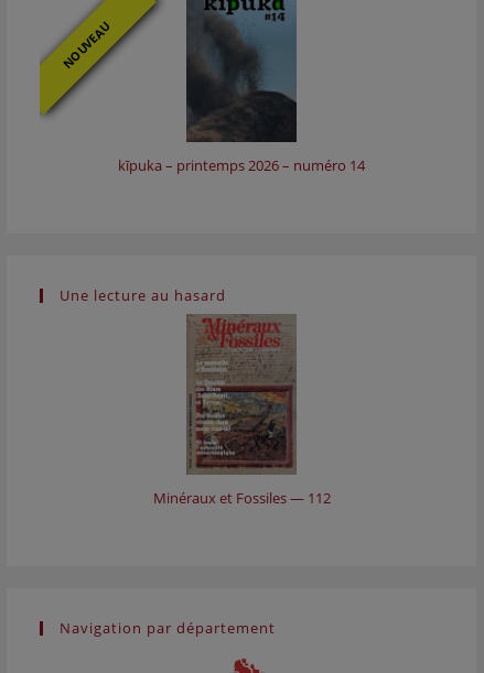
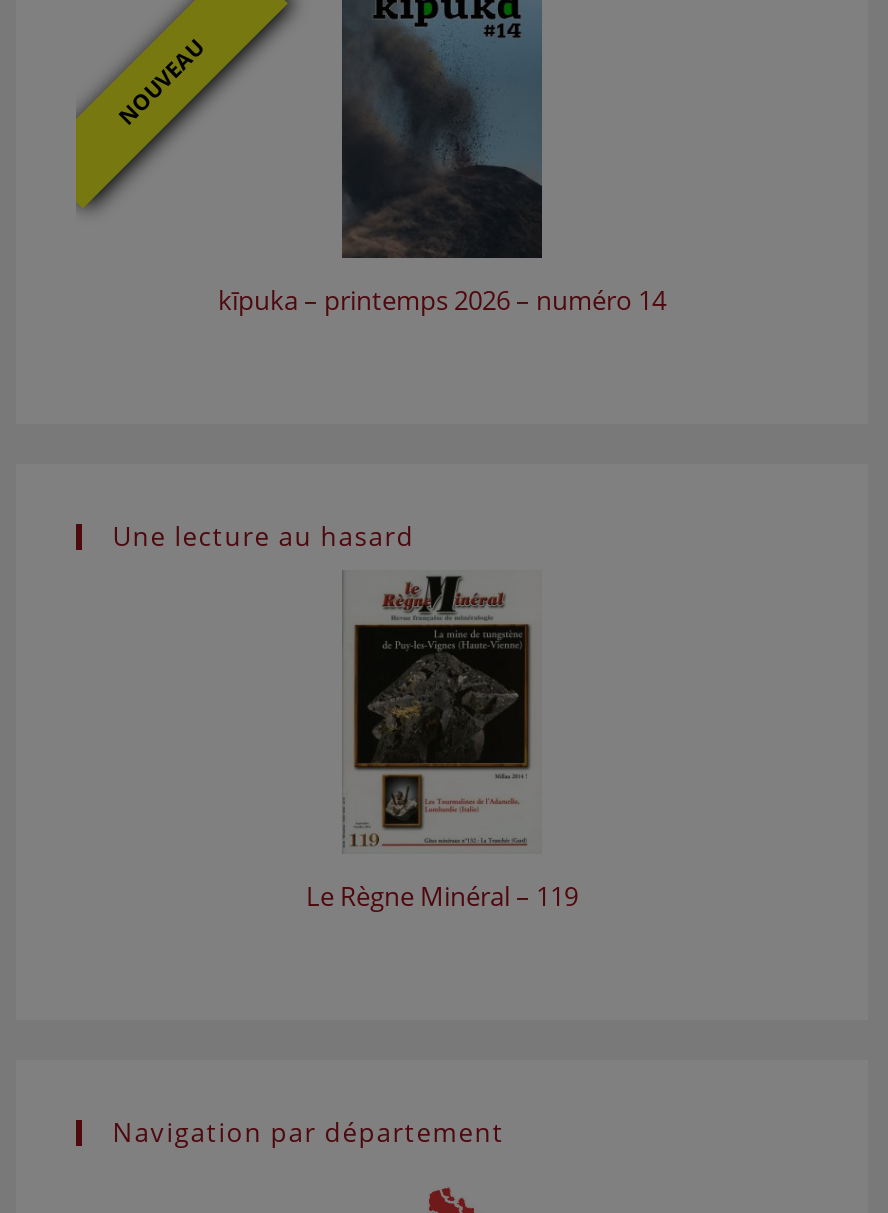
[153,314,330,508] [image] | Minéraux et Fossiles — 112 -> [306,572,578,914] [image] | Le Règne Minéral – 119

